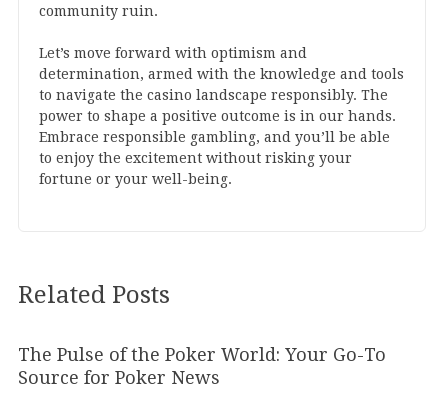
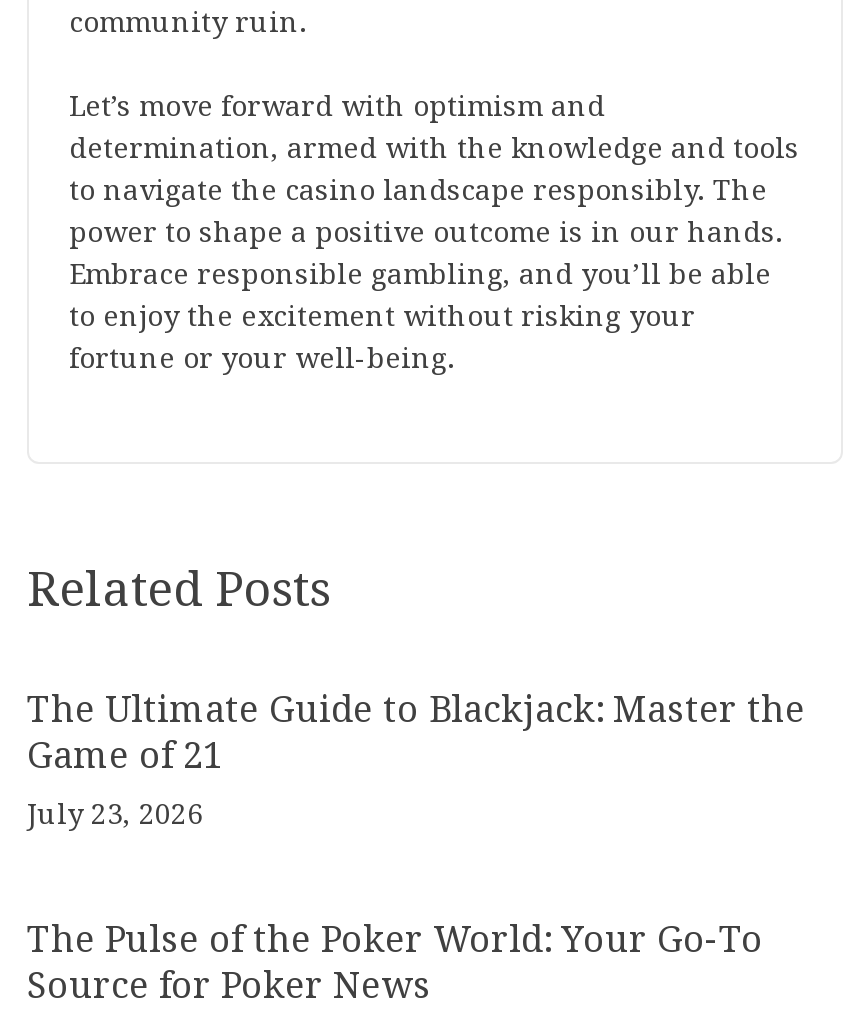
none -> [27,688,805,830] The Ultimate Guide to Blackjack: Master the | Game of 21 | July 23, 2026

